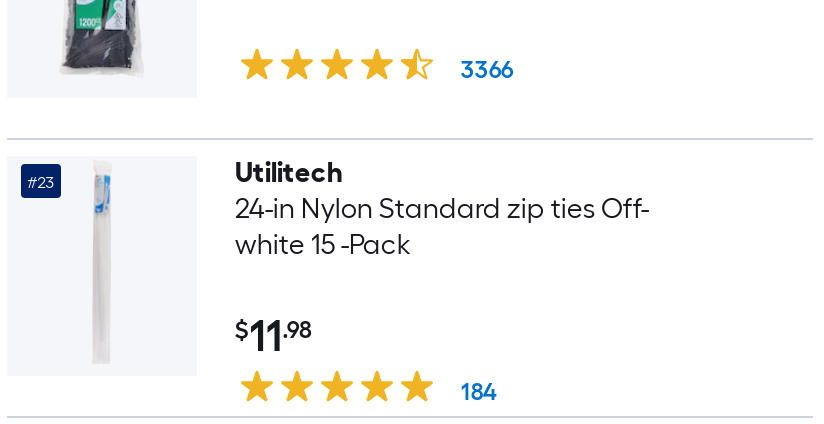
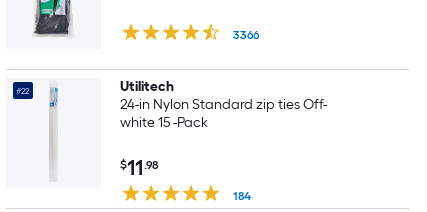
[27,172,54,192] #23 -> [16,86,29,96] #22

